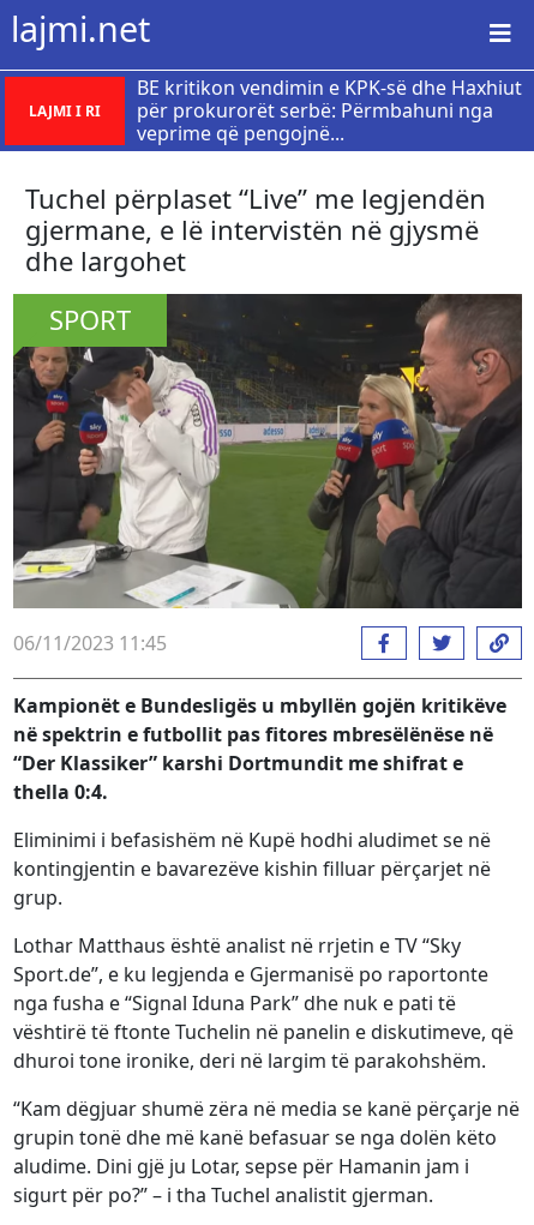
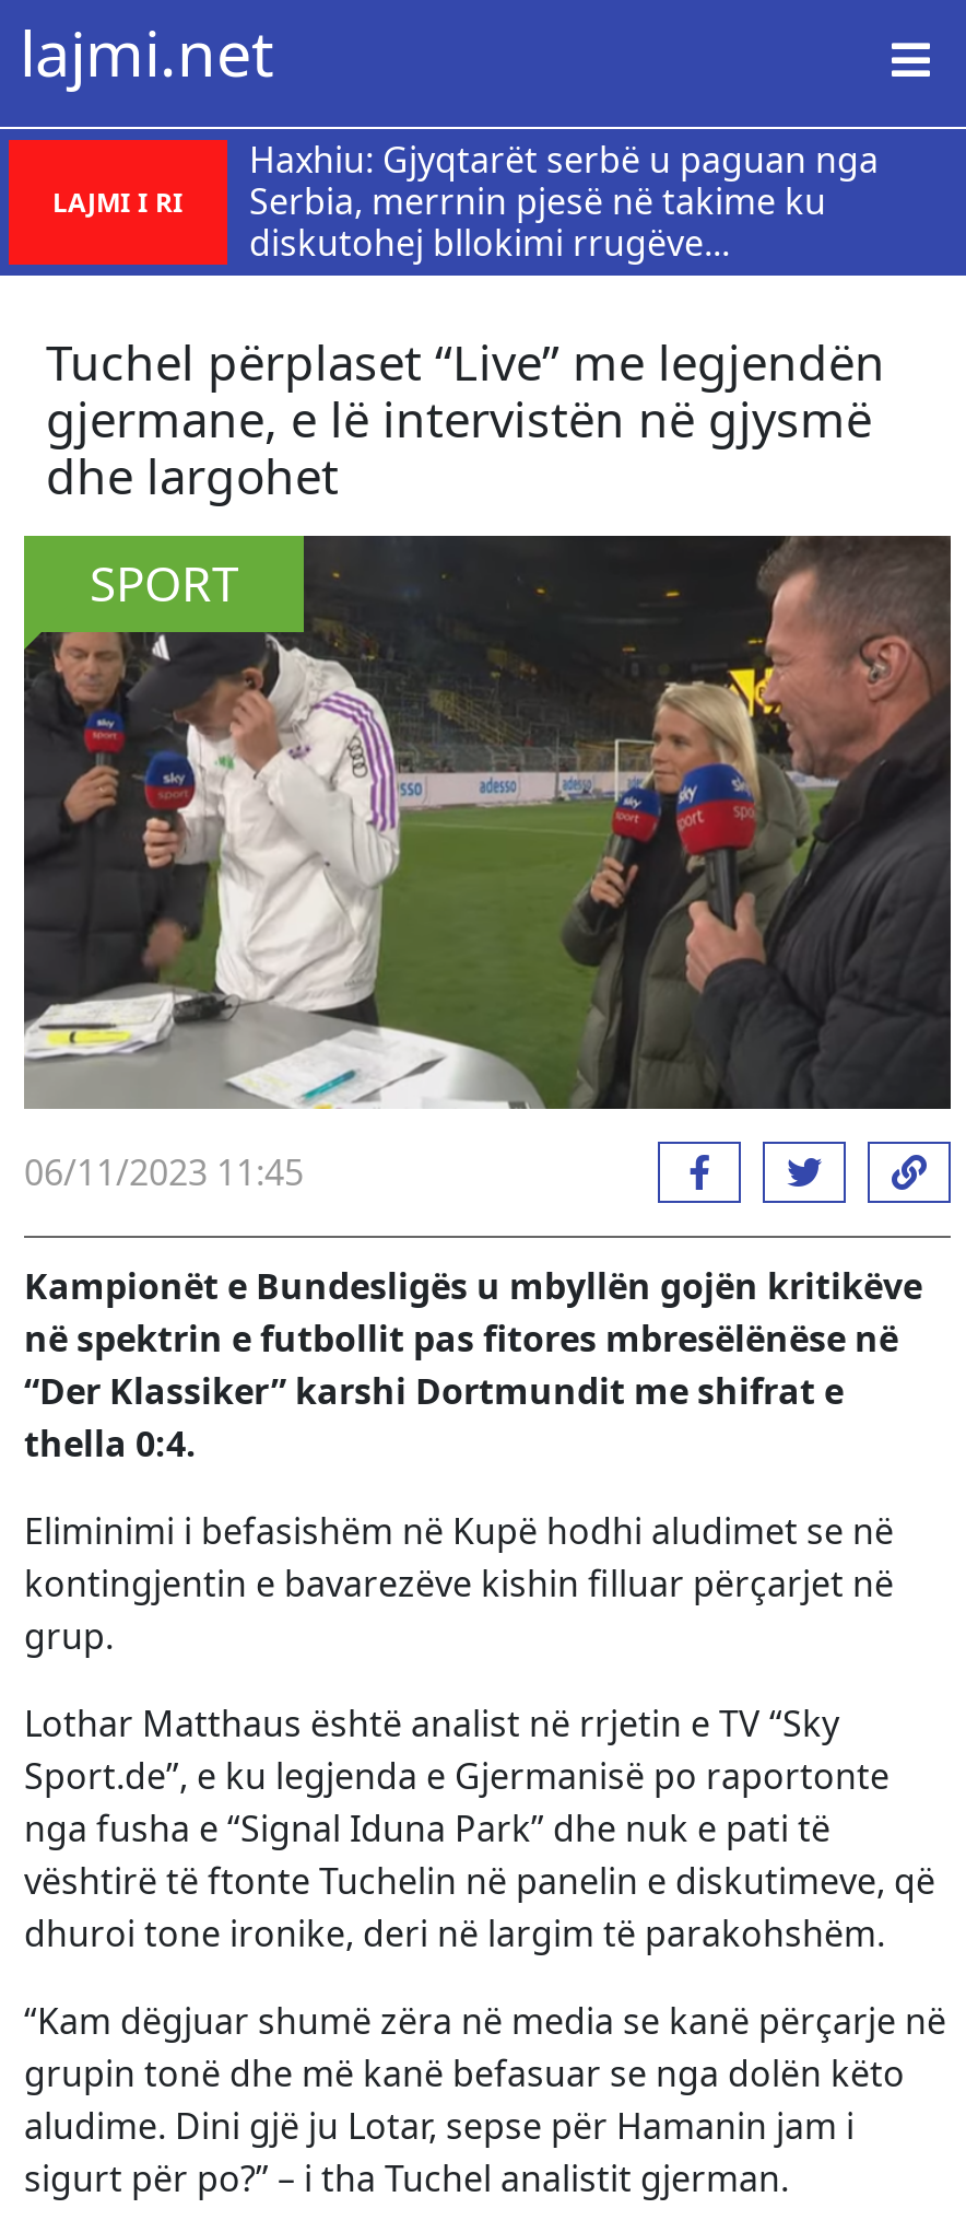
[137,74,522,146] BE kritikon vendimin e KPK-së dhe Haxhiut | për prokurorët serbë: Përmbahuni nga | veprime që pengojnë... -> [249,136,879,267] Haxhiu: Gjyqtarët serbë u paguan nga | Serbia, merrnin pjesë në takime ku | diskutohej bllokimi rrugëve...

